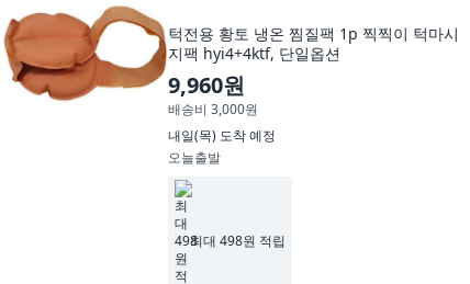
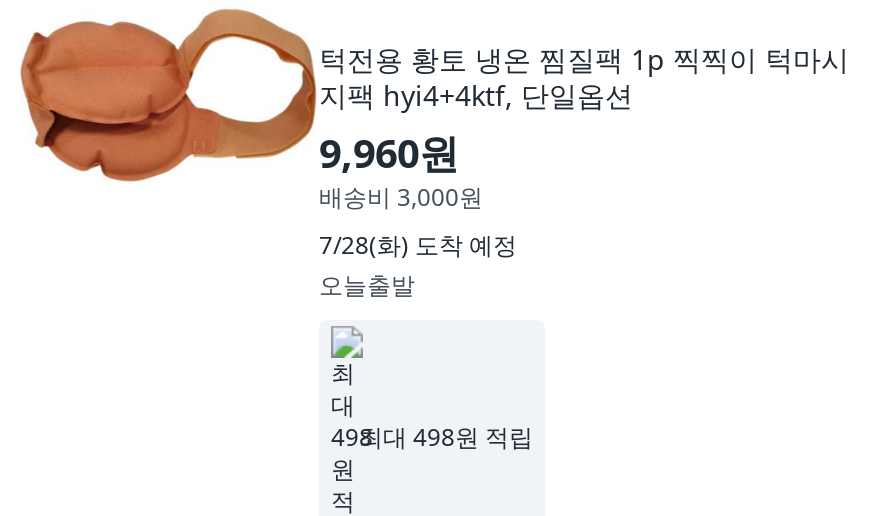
[168,126,276,145] 내일(목) 도착 예정 -> [319,228,517,262] 7/28(화) 도착 예정

